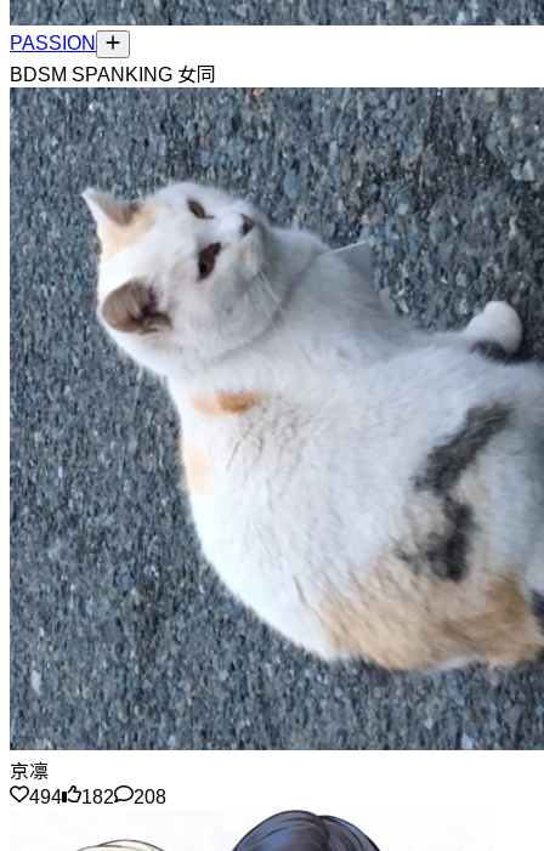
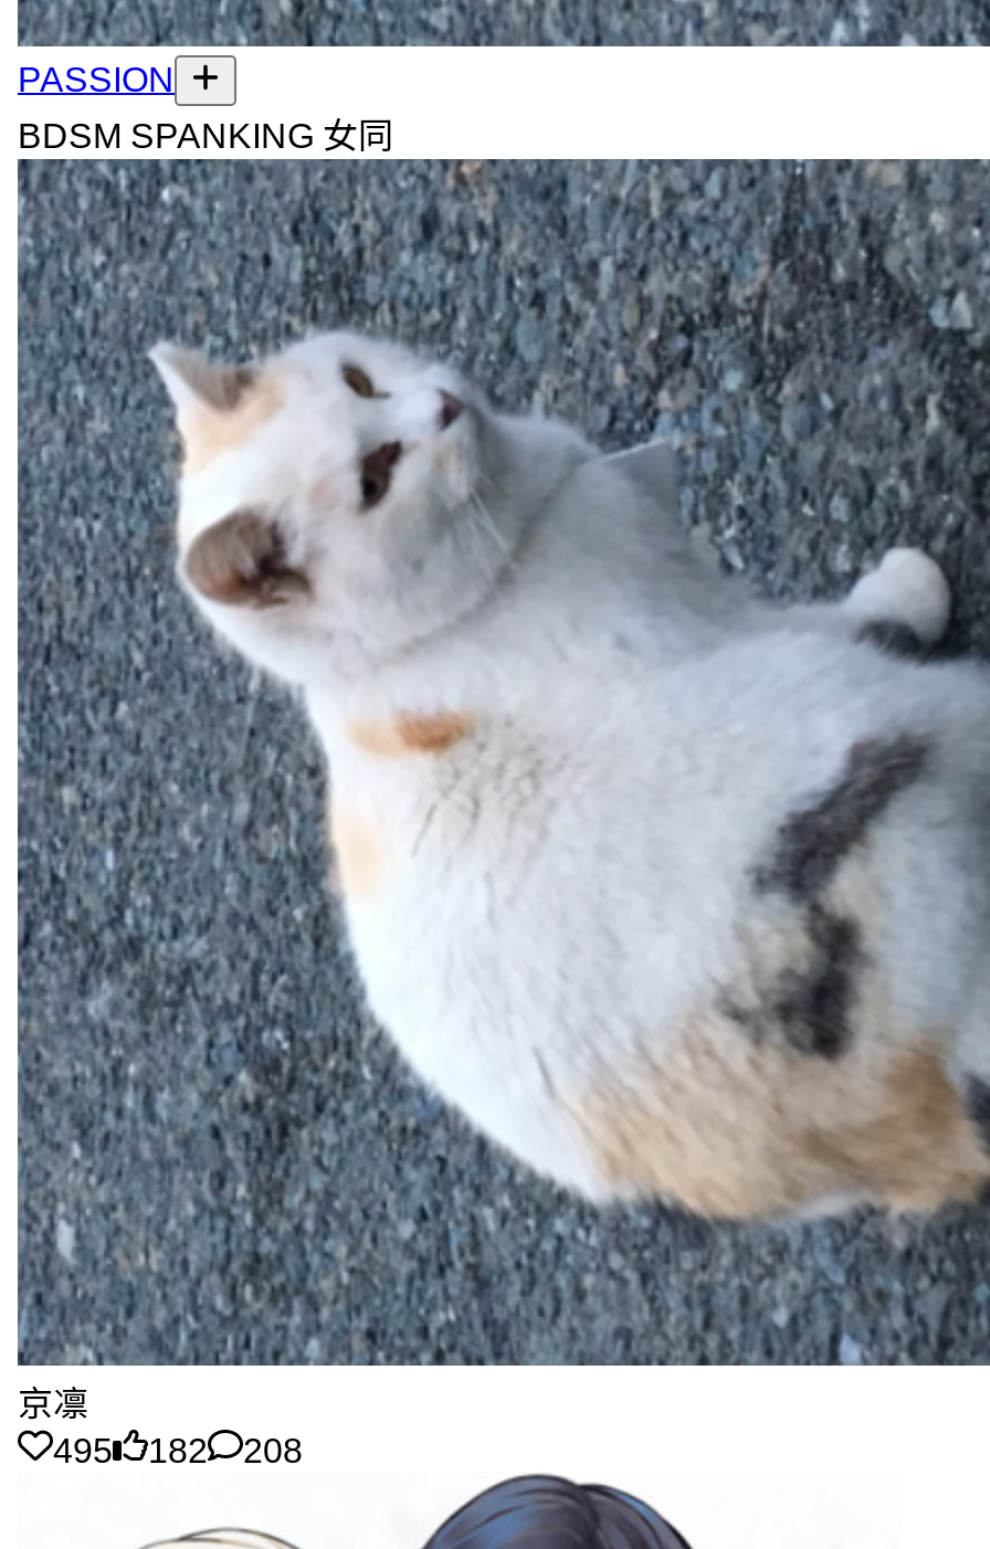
[29,786,166,807] 494 182 208 -> [53,1431,303,1469] 495 182 208

